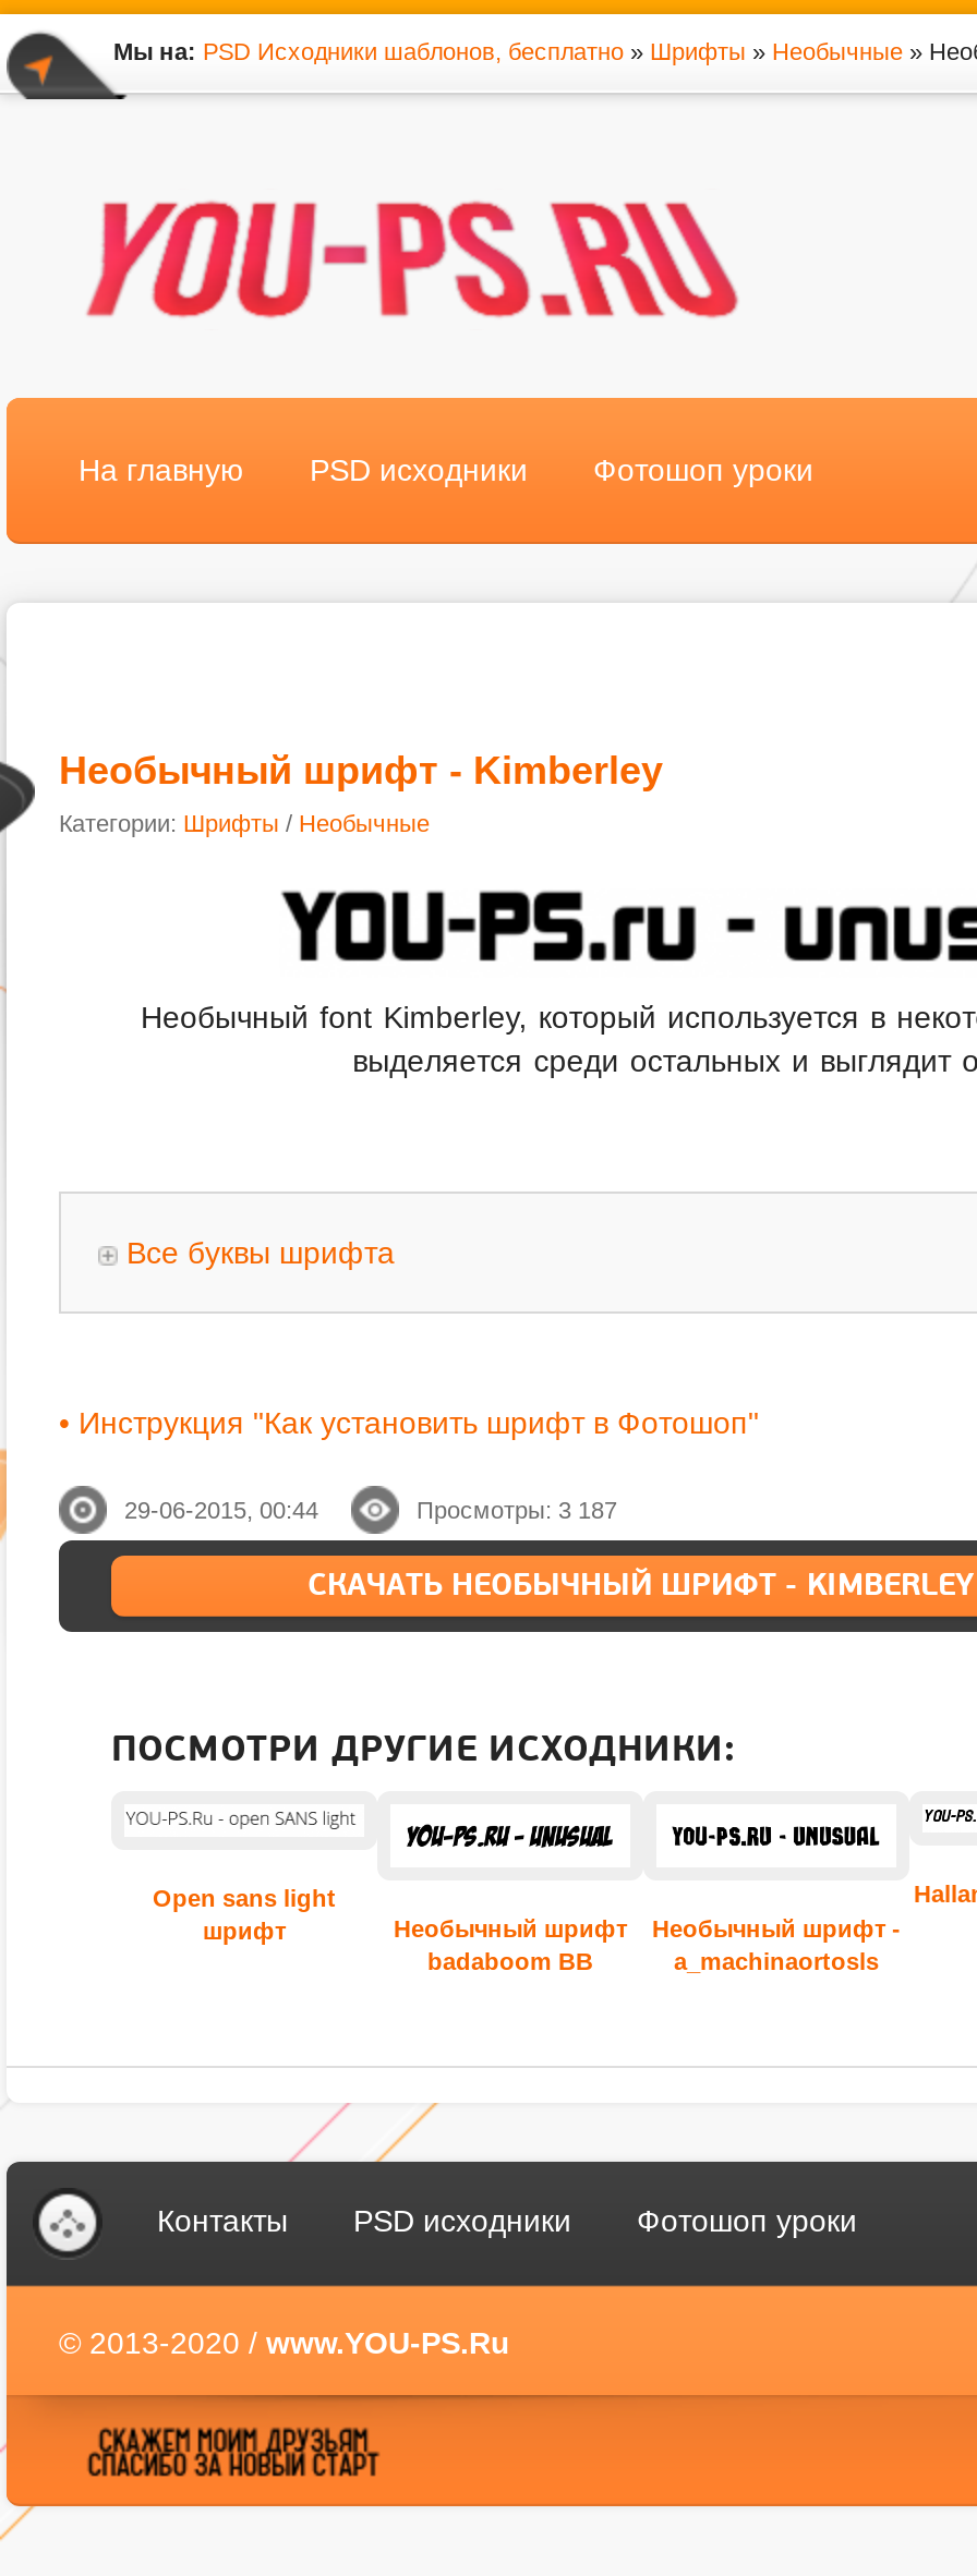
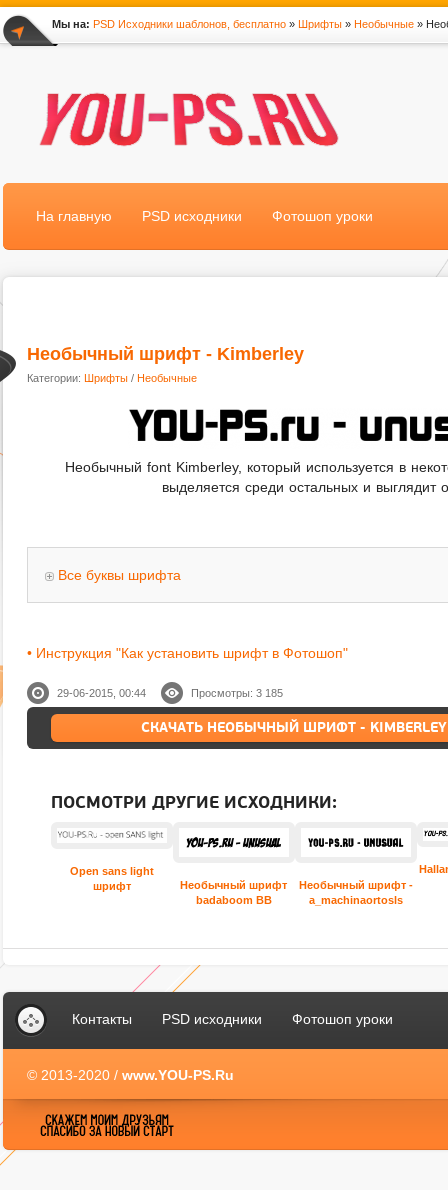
[417,1498,617,1524] Просмотры: 3 187 -> [191,687,283,699] Просмотры: 3 185

